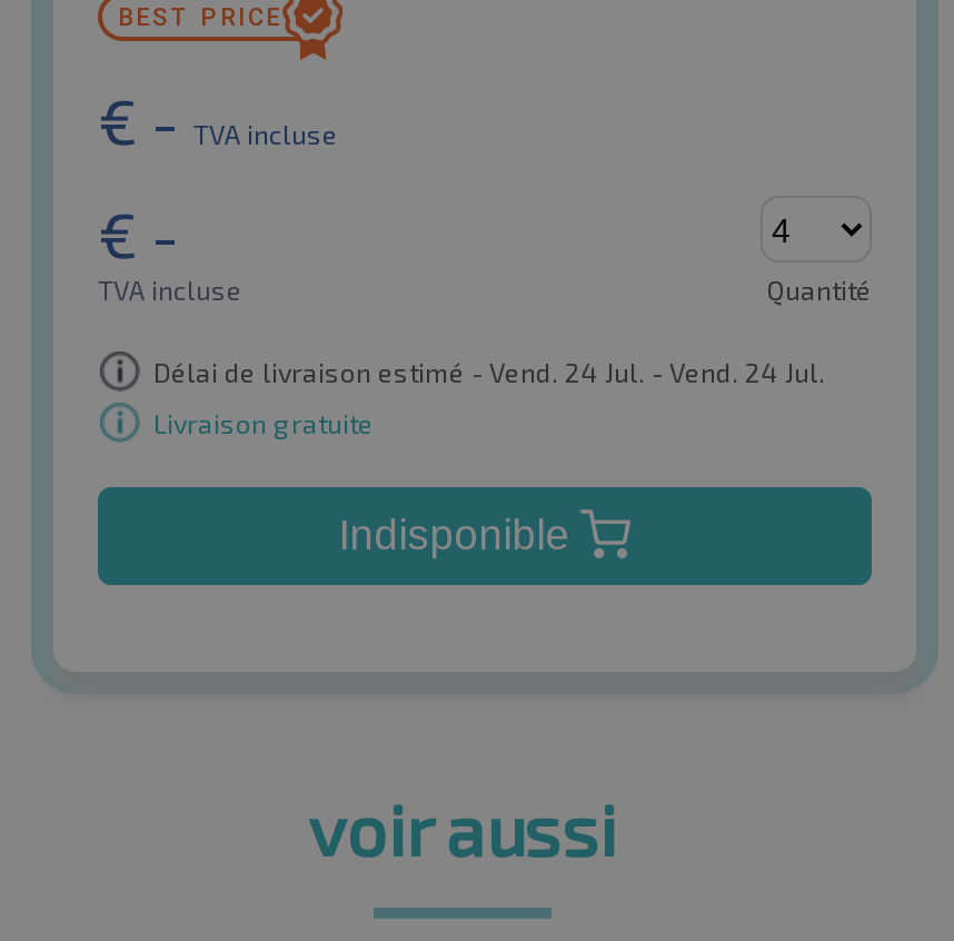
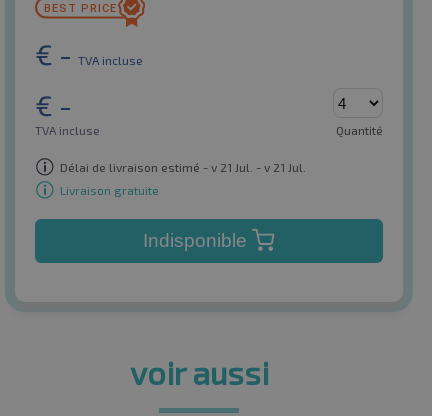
[153,356,825,387] Délai de livraison estimé - Vend. 24 Jul. - Vend. 24 Jul. -> [60,160,306,174] Délai de livraison estimé - v 21 Jul. - v 21 Jul.

